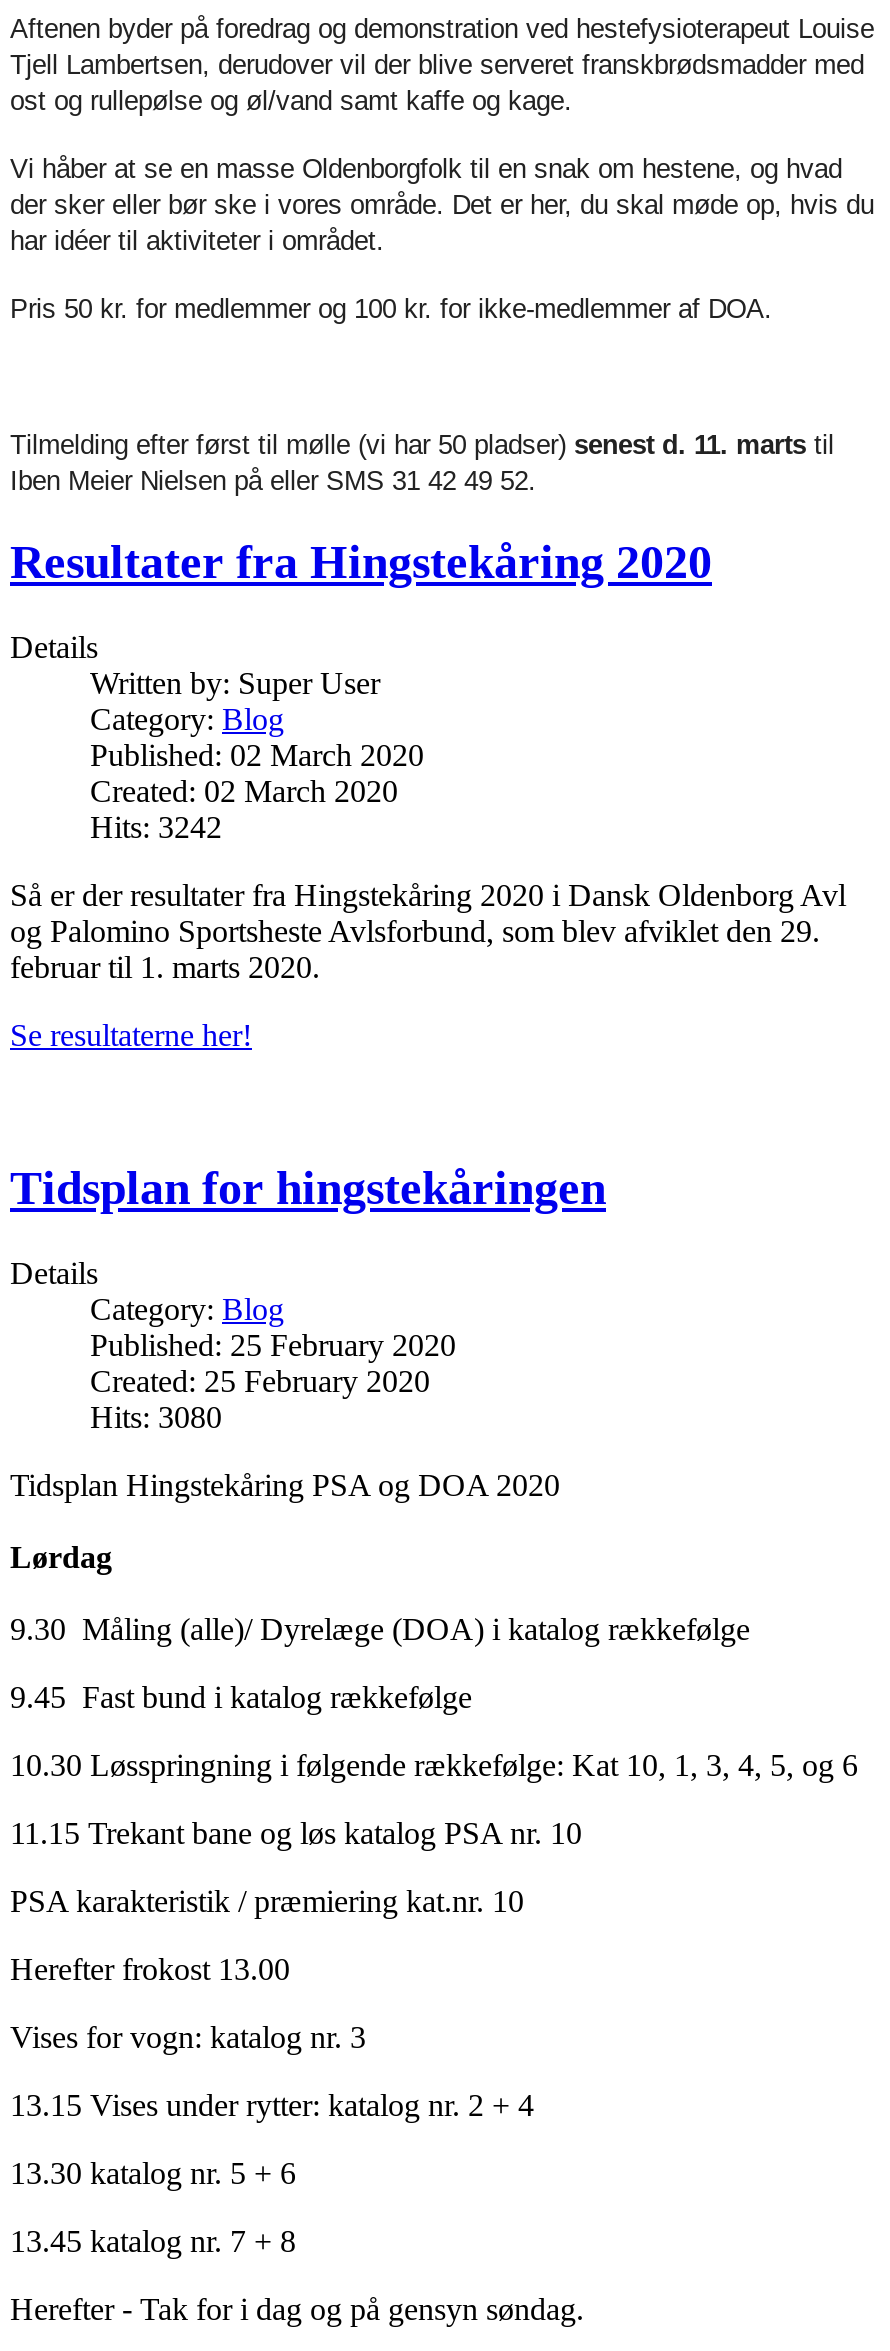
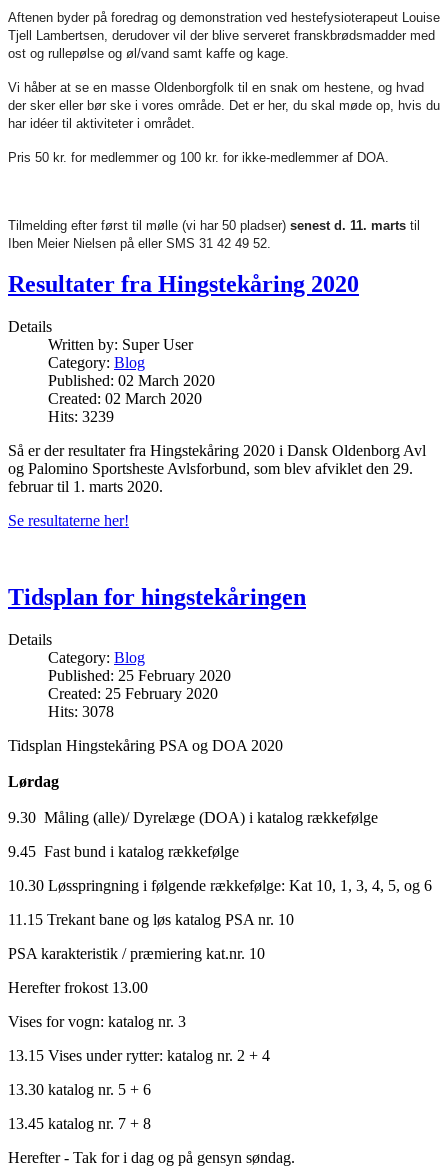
[90,811,222,845] Hits: 3242 -> [48,408,114,425] Hits: 3239
[90,1400,222,1434] Hits: 3080 -> [48,703,114,720] Hits: 3078

